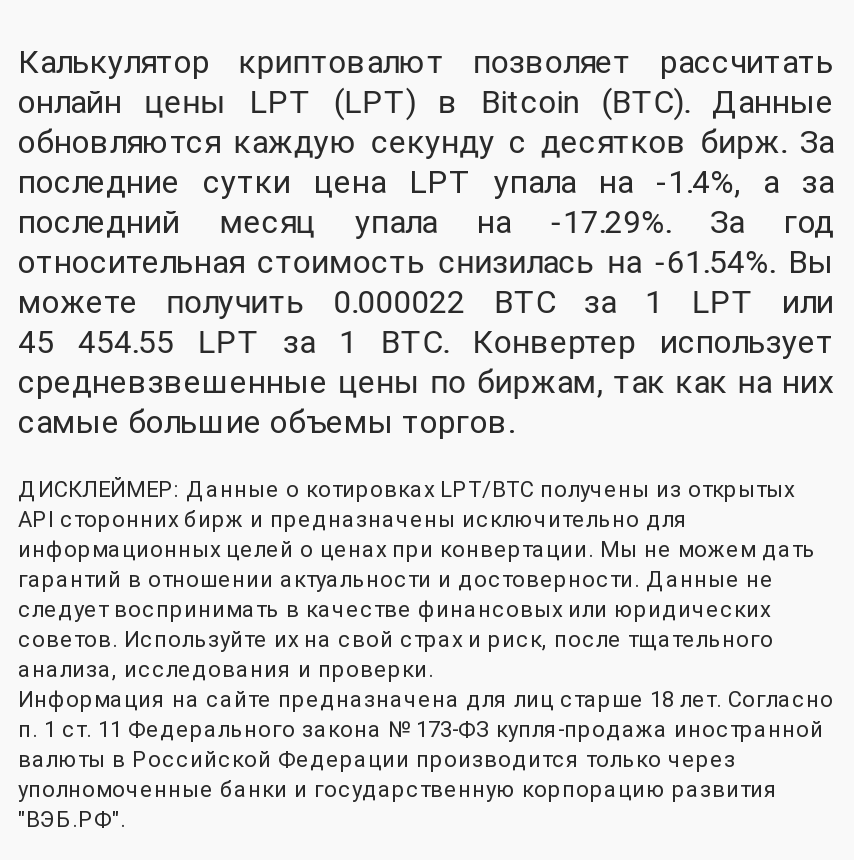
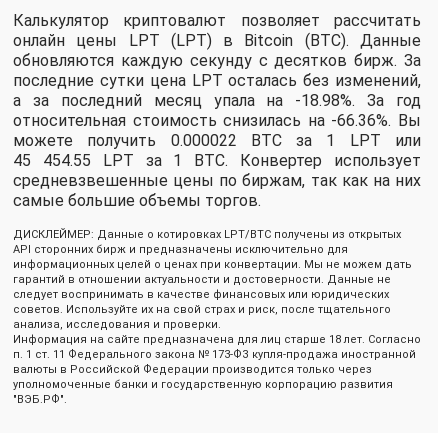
[18,163,834,281] последние сутки цена LPT упала на -1.4%, а за | последний месяц упала на -17.29%. За год | относительная стоимость снизилась на -61.54%. Вы -> [13,71,421,130] последние сутки цена LPT осталась без изменений, | а за последний месяц упала на -18.98%. За год | относительная стоимость снизилась на -66.36%. Вы

